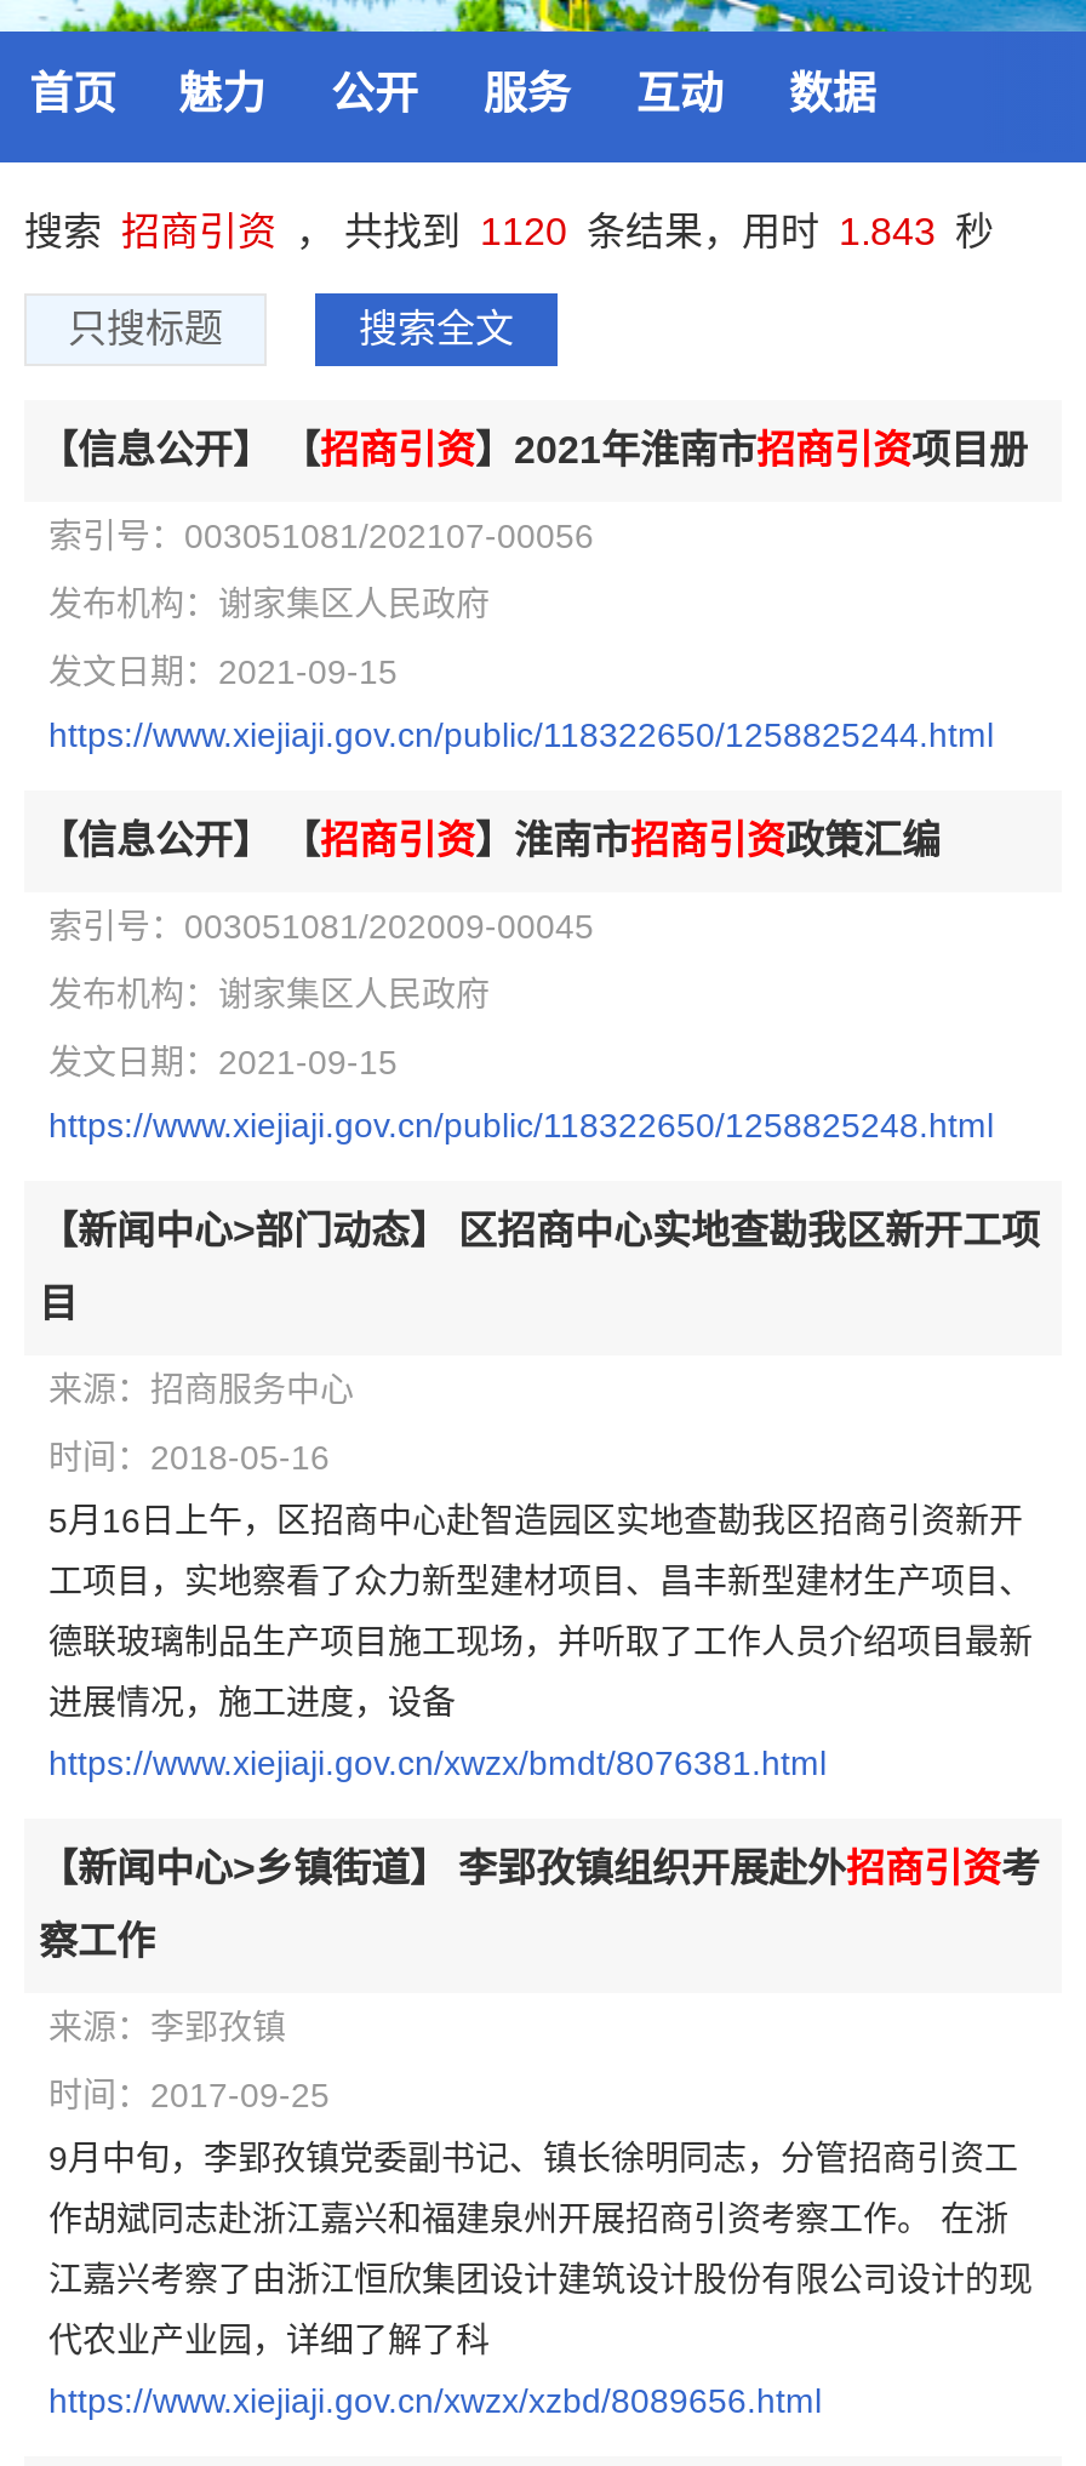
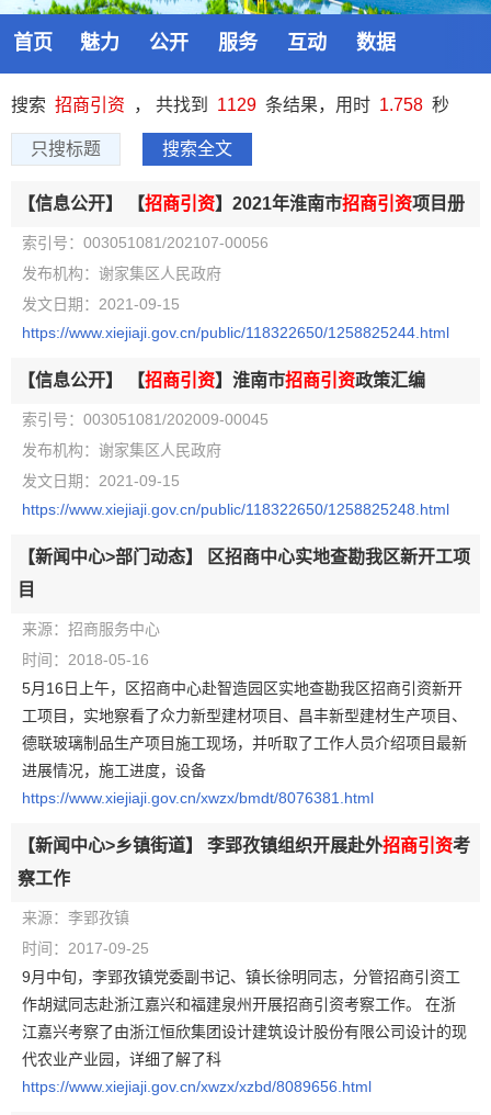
[24,212,994,253] 搜索 招商引资 ， 共找到 1120 条结果，用时 1.843 秒 -> [11,96,449,114] 搜索 招商引资 ， 共找到 1129 条结果，用时 1.758 秒

